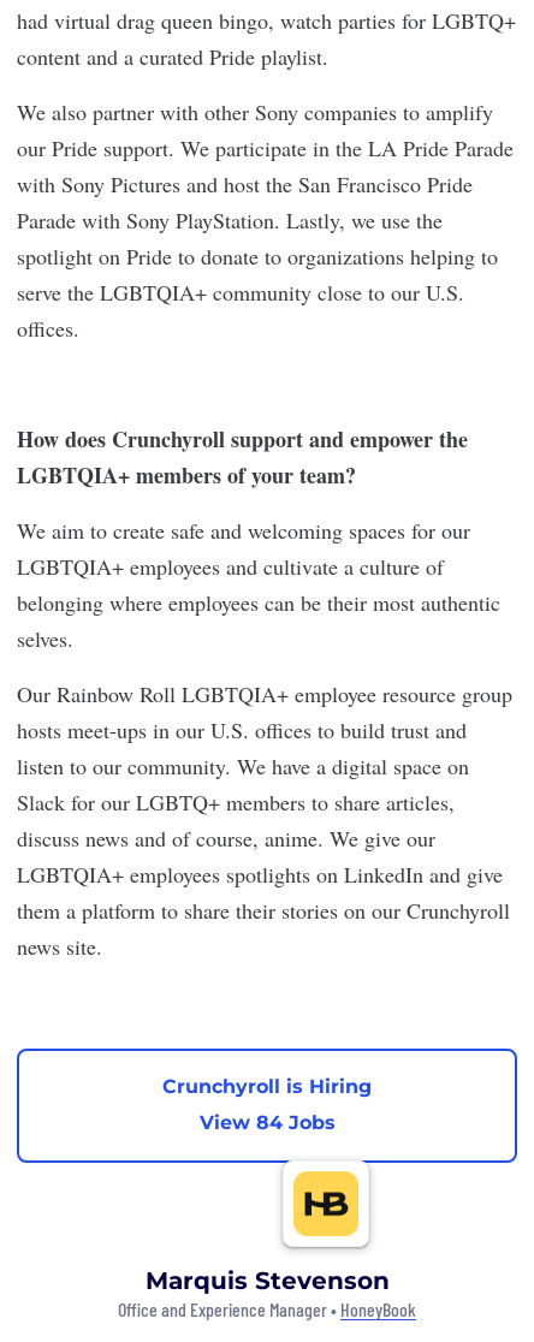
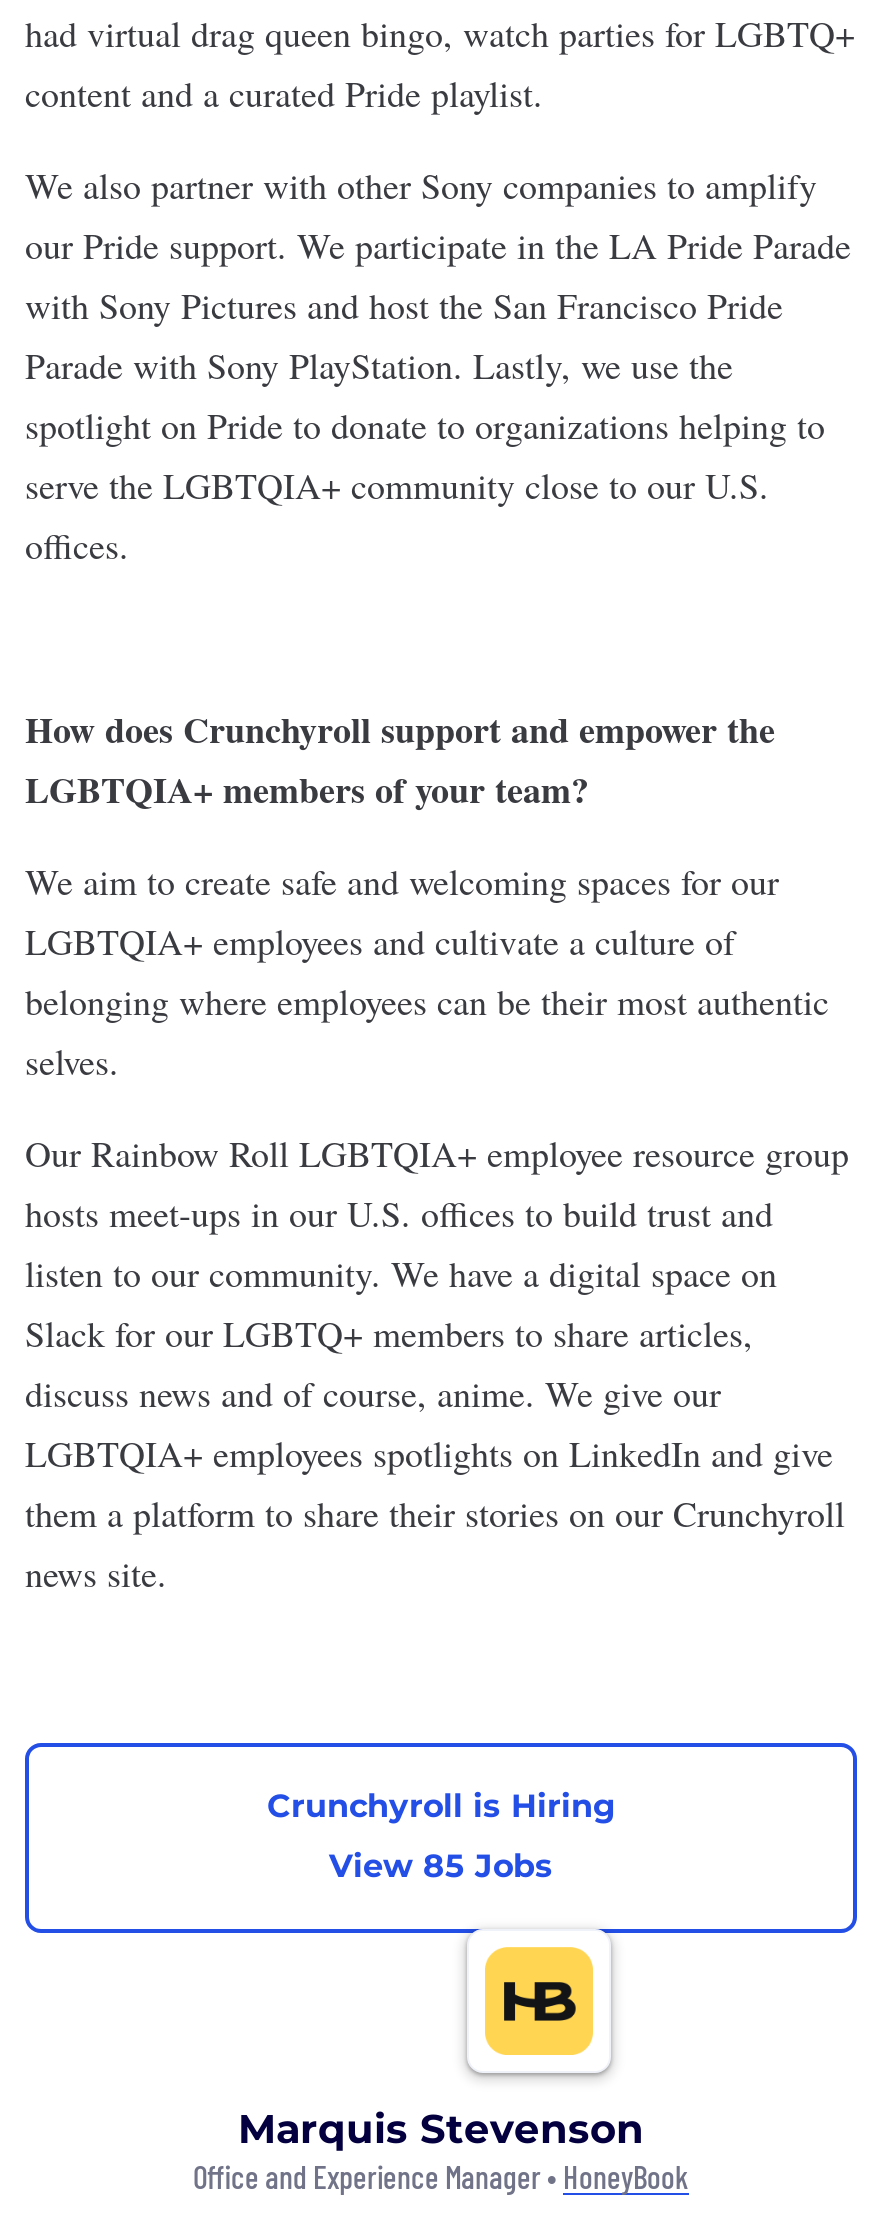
[199,1112,335,1134] View 84 Jobs -> [329,1848,553,1886] View 85 Jobs

